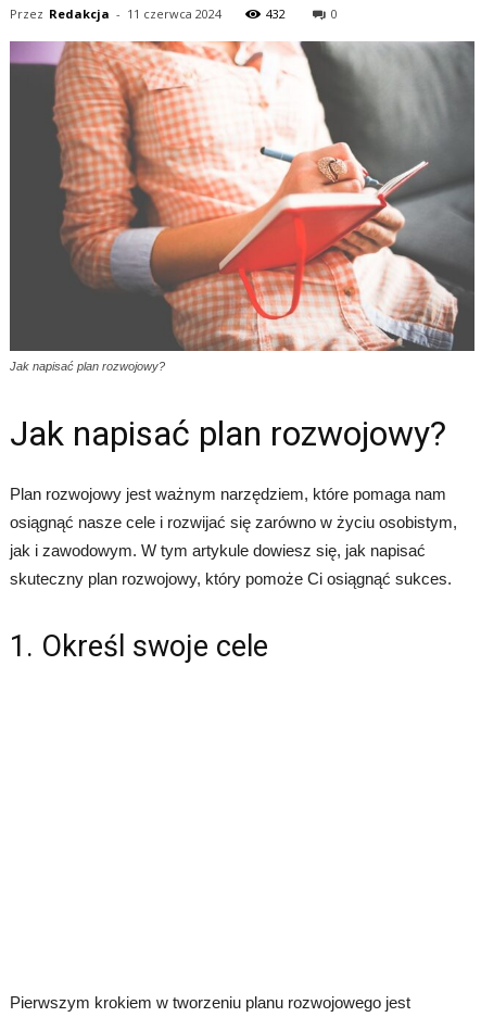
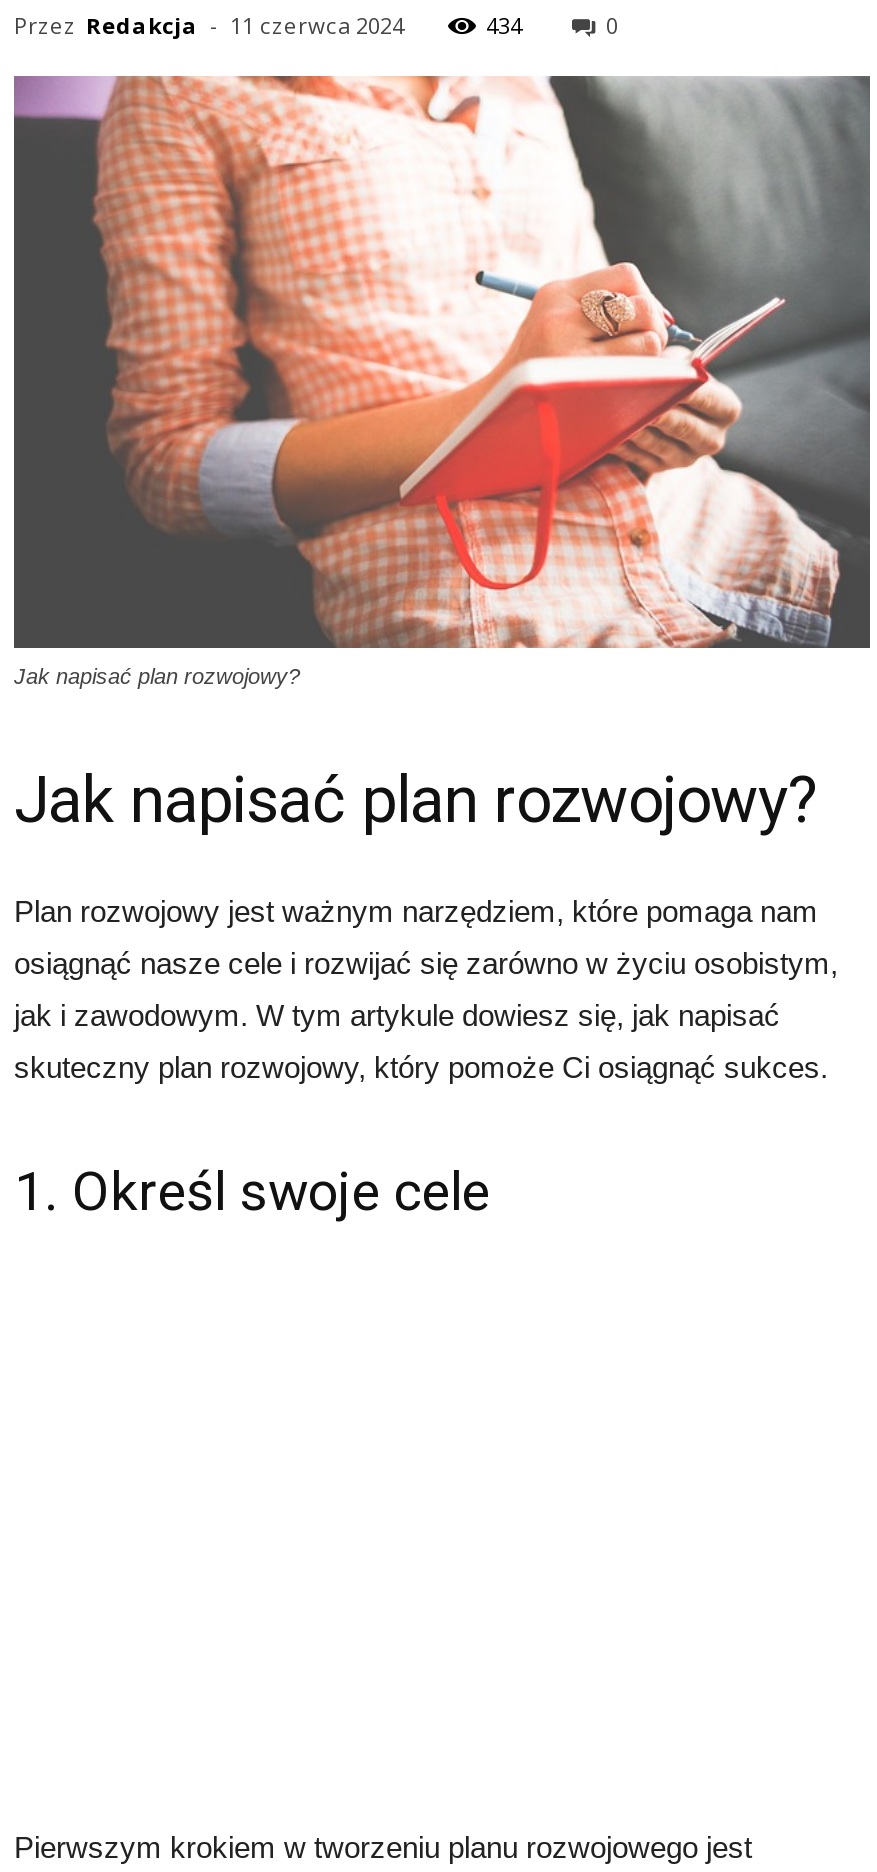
[266,5,286,22] 432 -> [486,10,522,40] 434

